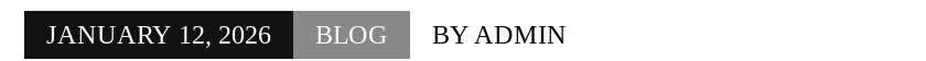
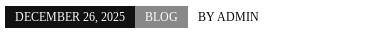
[46,19,567,49] JANUARY 12, 2026 BLOG BY ADMIN -> [15,9,259,23] DECEMBER 26, 2025 BLOG BY ADMIN

